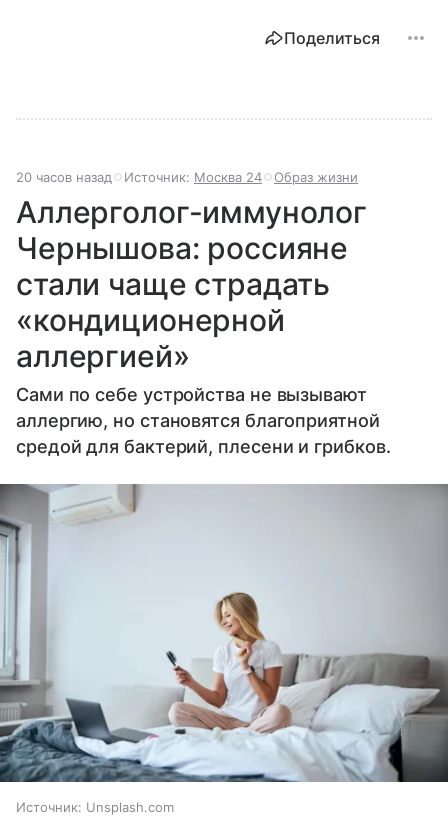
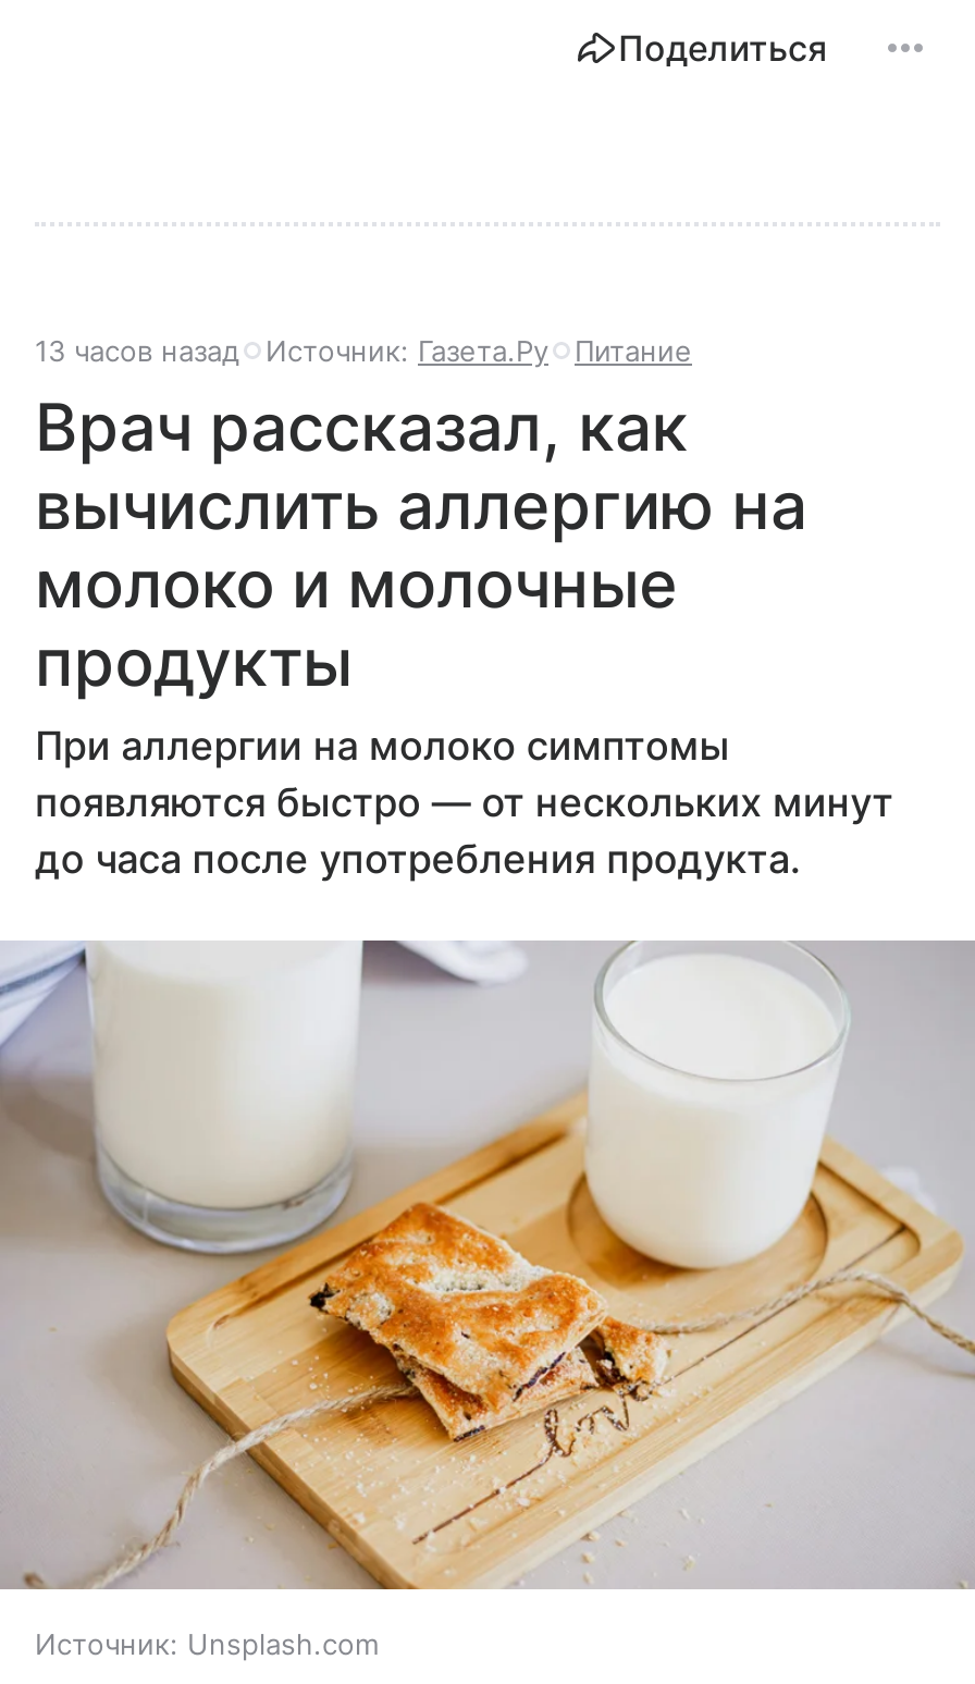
[16,169,390,457] 20 часов назад | Источник: Москва 24 | Образ жизни | Аллерголог-иммунолог | Чернышова: россияне | стали чаще страдать | «кондиционерной | аллергией» | Сами по себе устройства не вызывают | аллергию, но становятся благоприятной | средой для бактерий, плесени и грибков. -> [35,332,893,881] 13 часов назад | Источник: Газета.Ру | Питание | Врач рассказал, как | вычислить аллергию на | молоко и молочные | продукты | При аллергии на молоко симптомы | появляются быстро — от нескольких минут | до часа после употребления продукта.
[3,483,445,783] [image] -> [7,941,968,1591] [image]

